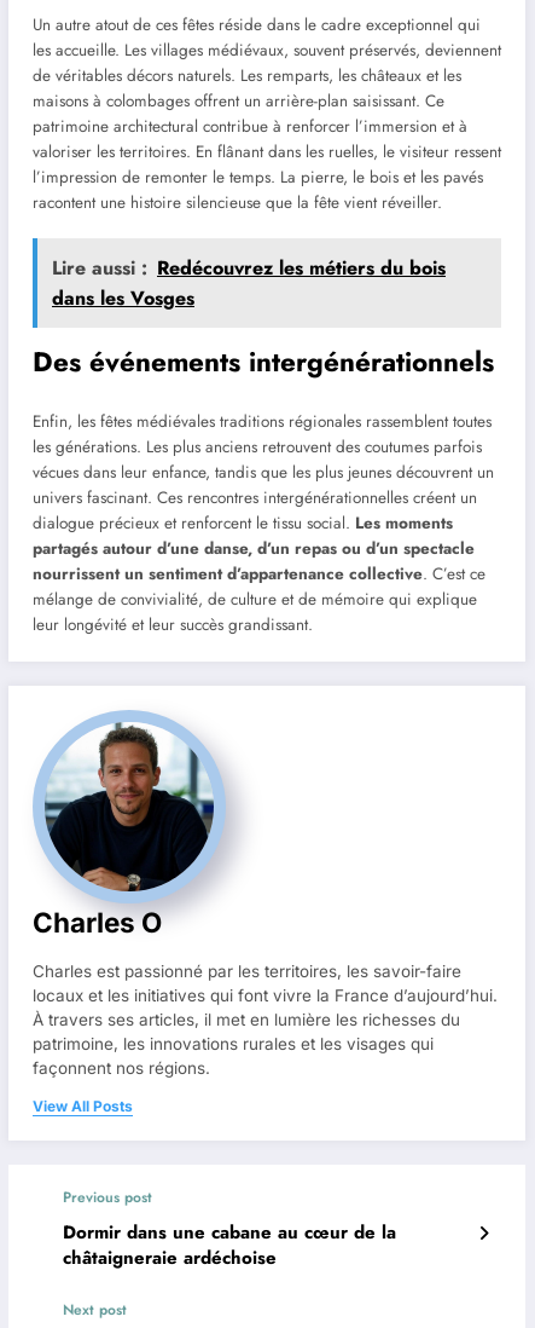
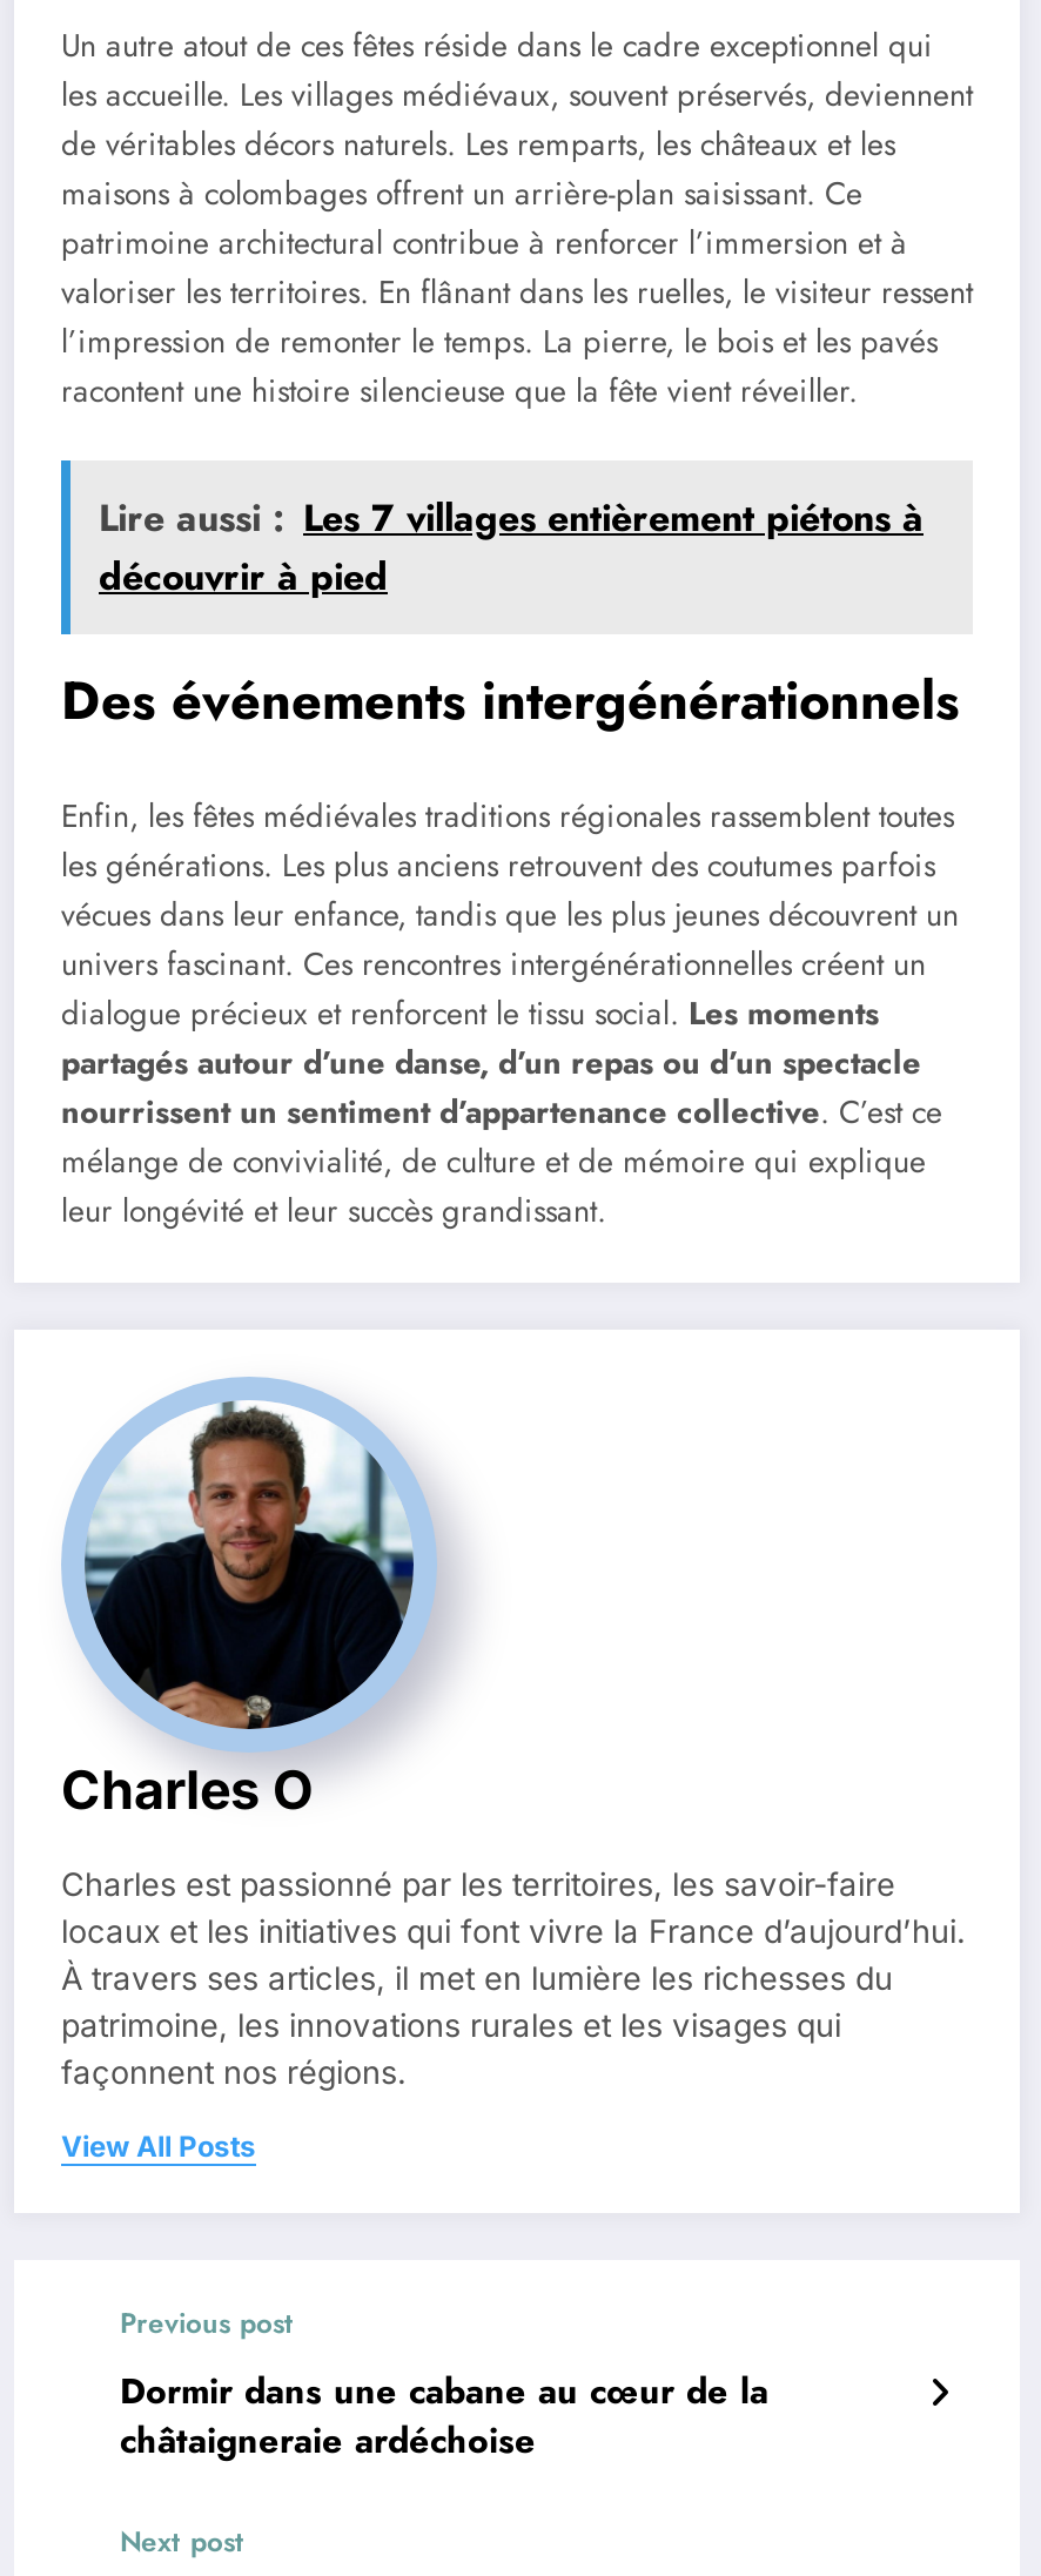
[52,254,446,312] Lire aussi : Redécouvrez les métiers du bois | dans les Vosges -> [99,491,924,603] Lire aussi : Les 7 villages entièrement piétons à | découvrir à pied

